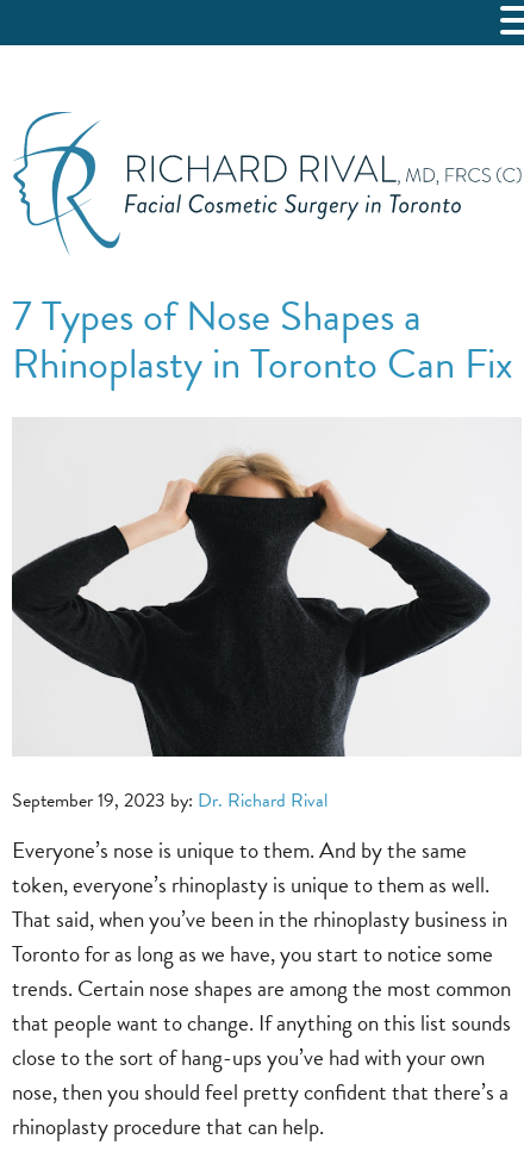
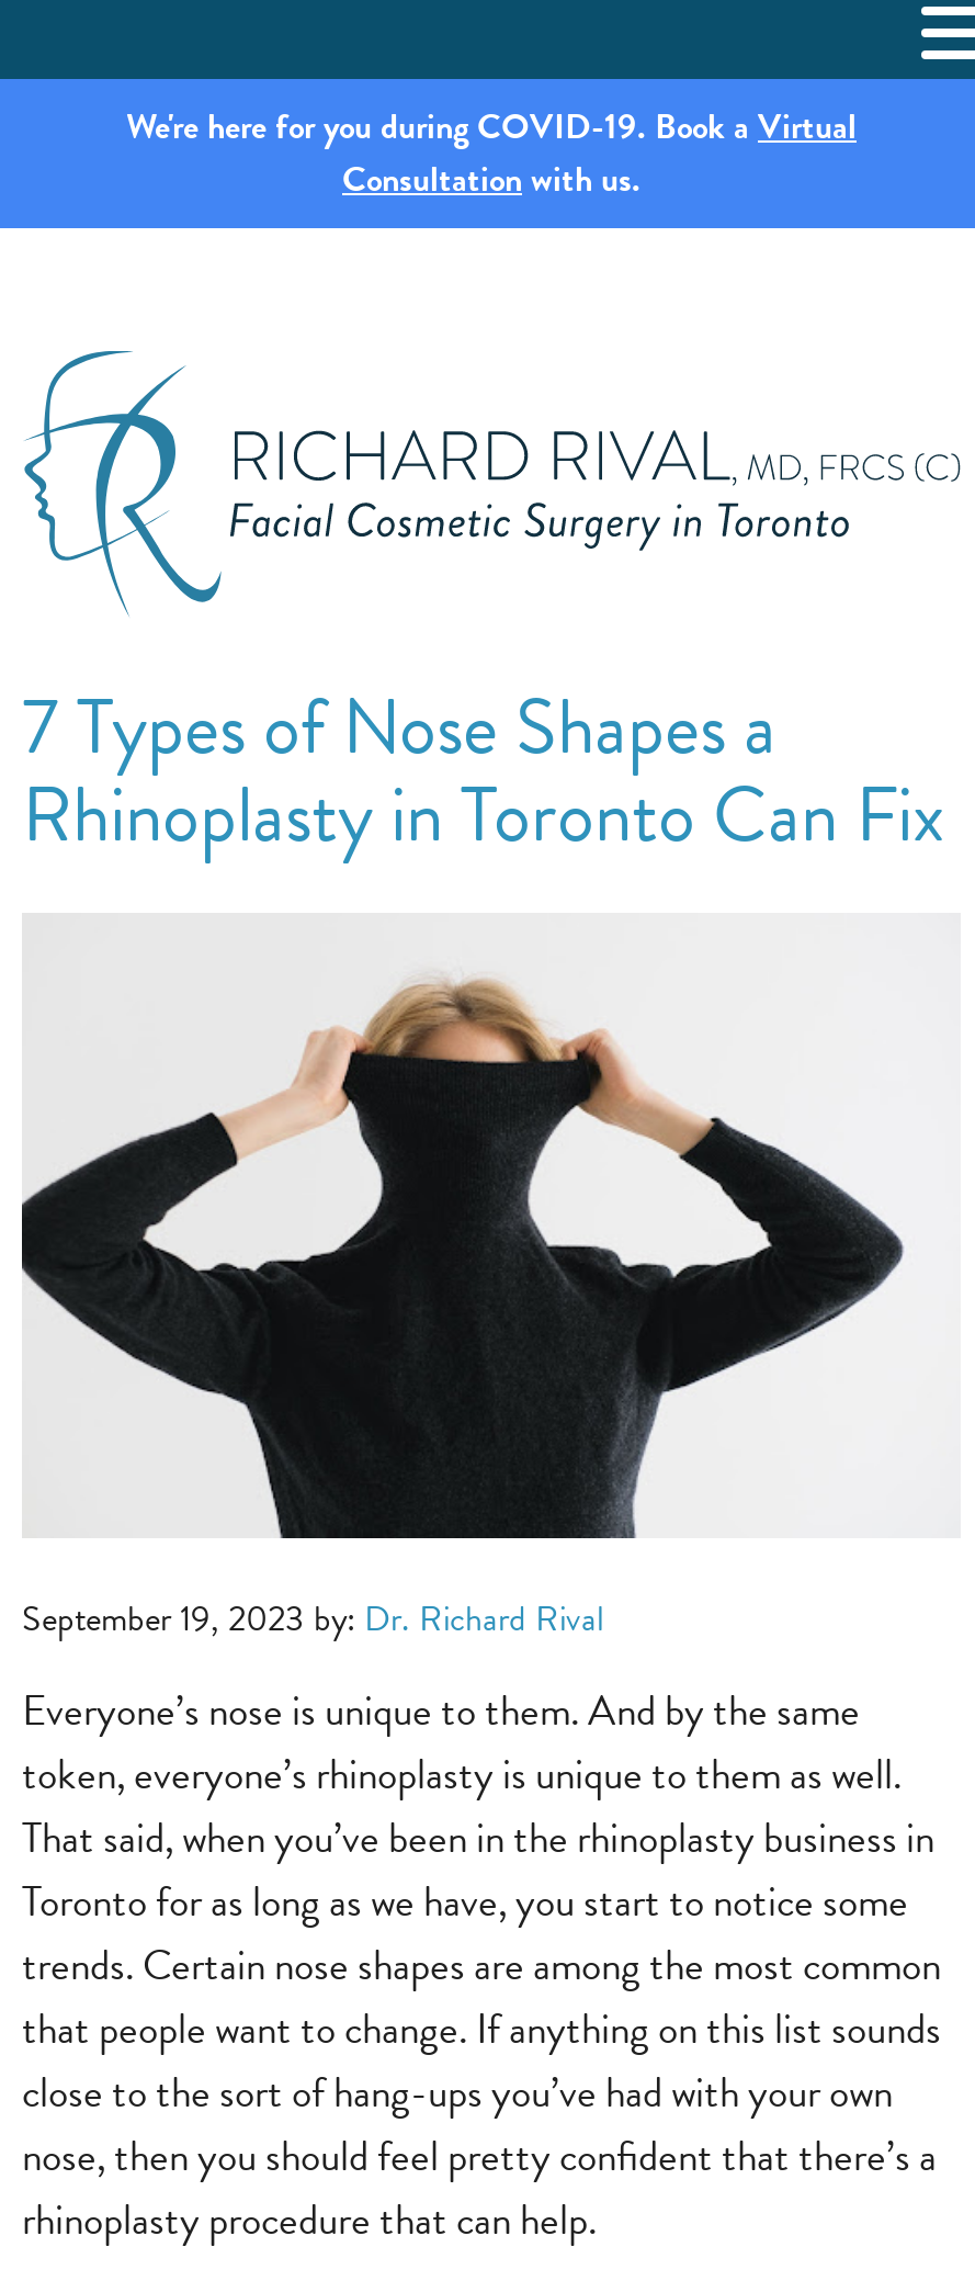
none -> [126,101,857,206] We're here for you during COVID-19. Book a Virtual | Consultationwith us.

